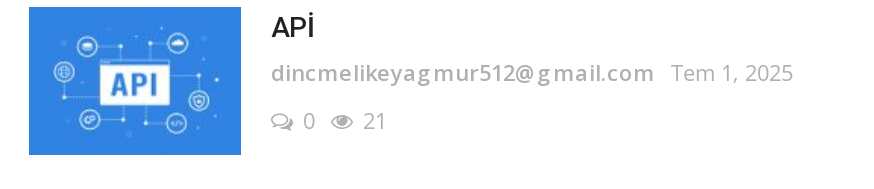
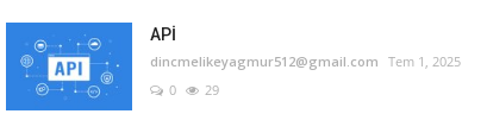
[303,105,387,135] 0 21 -> [169,81,219,99] 0 29

